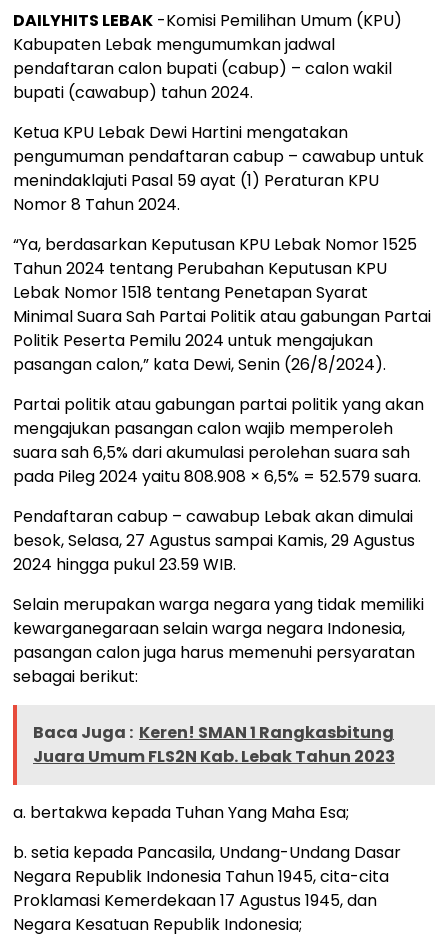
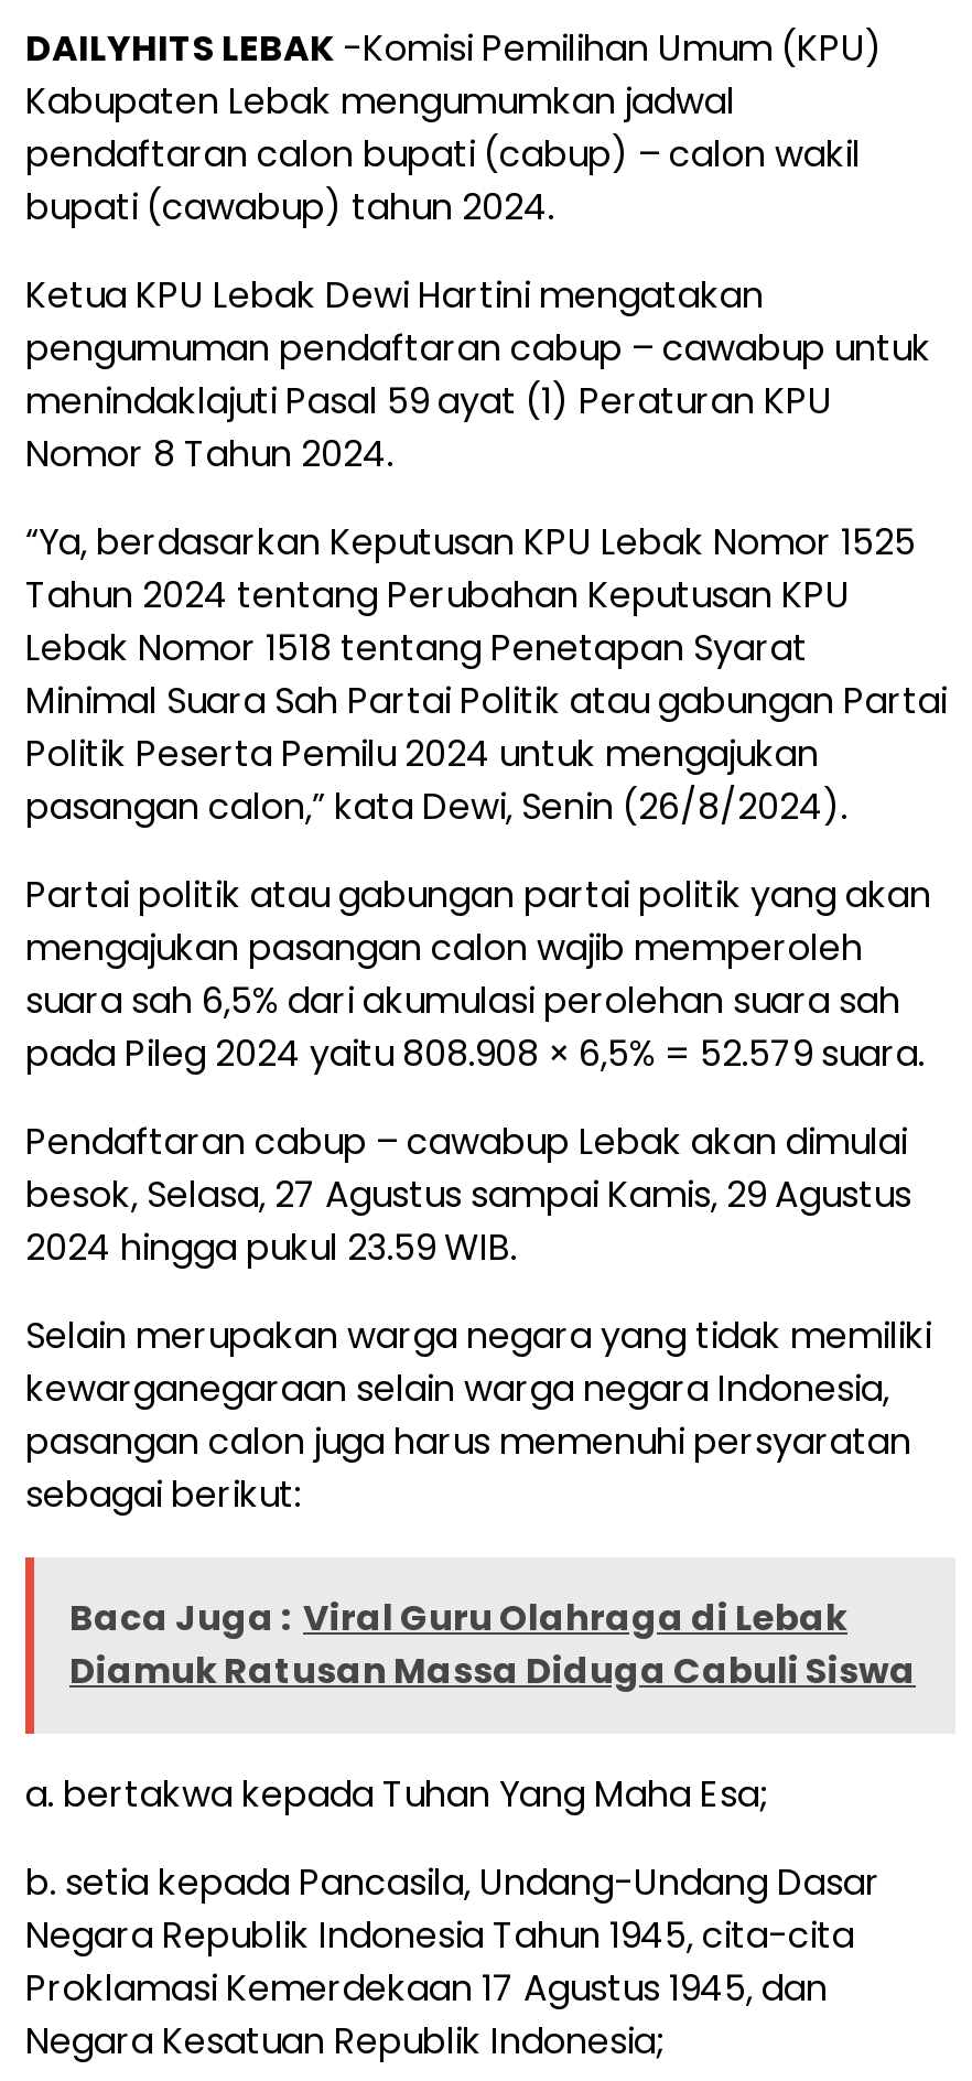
[33,721,395,768] Baca Juga : Keren! SMAN 1 Rangkasbitung | Juara Umum FLS2N Kab. Lebak Tahun 2023 -> [69,1593,916,1697] Baca Juga : Viral Guru Olahraga di Lebak | Diamuk Ratusan Massa Diduga Cabuli Siswa

